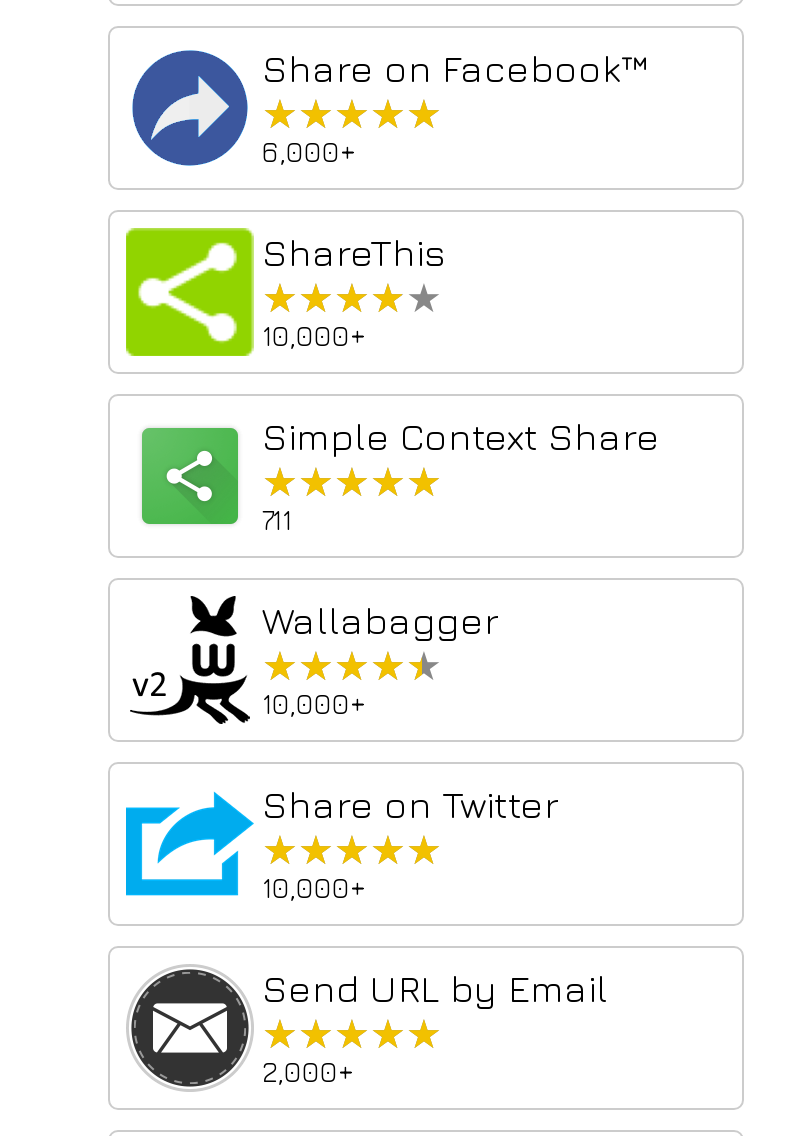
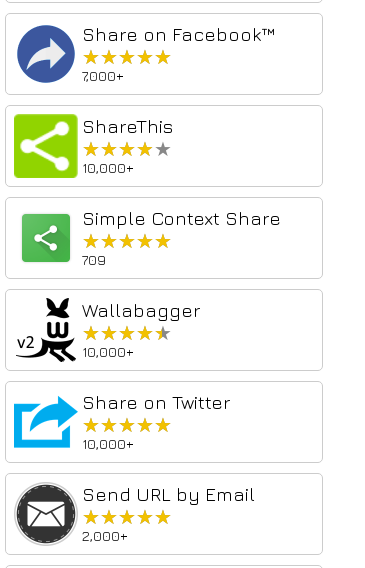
[262,134,356,168] 6,000+ -> [82,67,124,84] 7,000+
[262,502,292,536] 711 -> [82,251,106,268] 709

